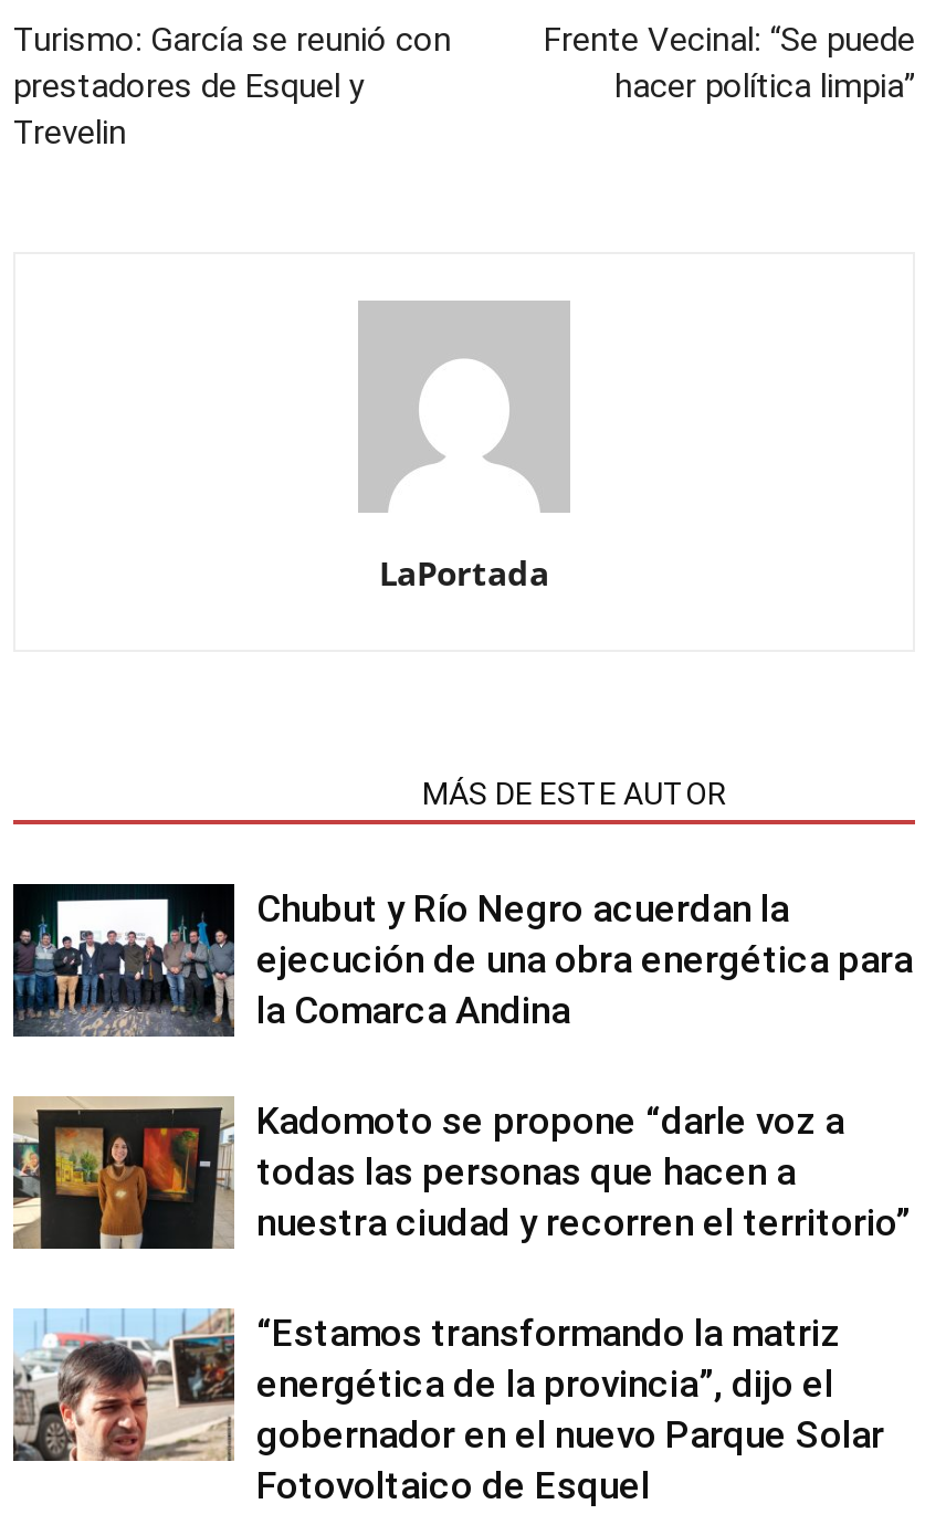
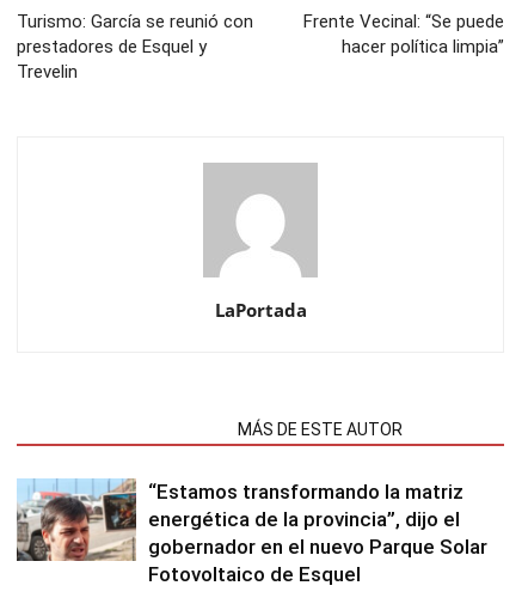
[11,882,913,1244] [image] | Chubut y Río Negro acuerdan la | ejecución de una obra energética para | la Comarca Andina | Kadomoto se propone “darle voz a | todas las personas que hacen a | nuestra ciudad y recorren el territorio” -> none
[11,1094,225,1251] [image] -> none

